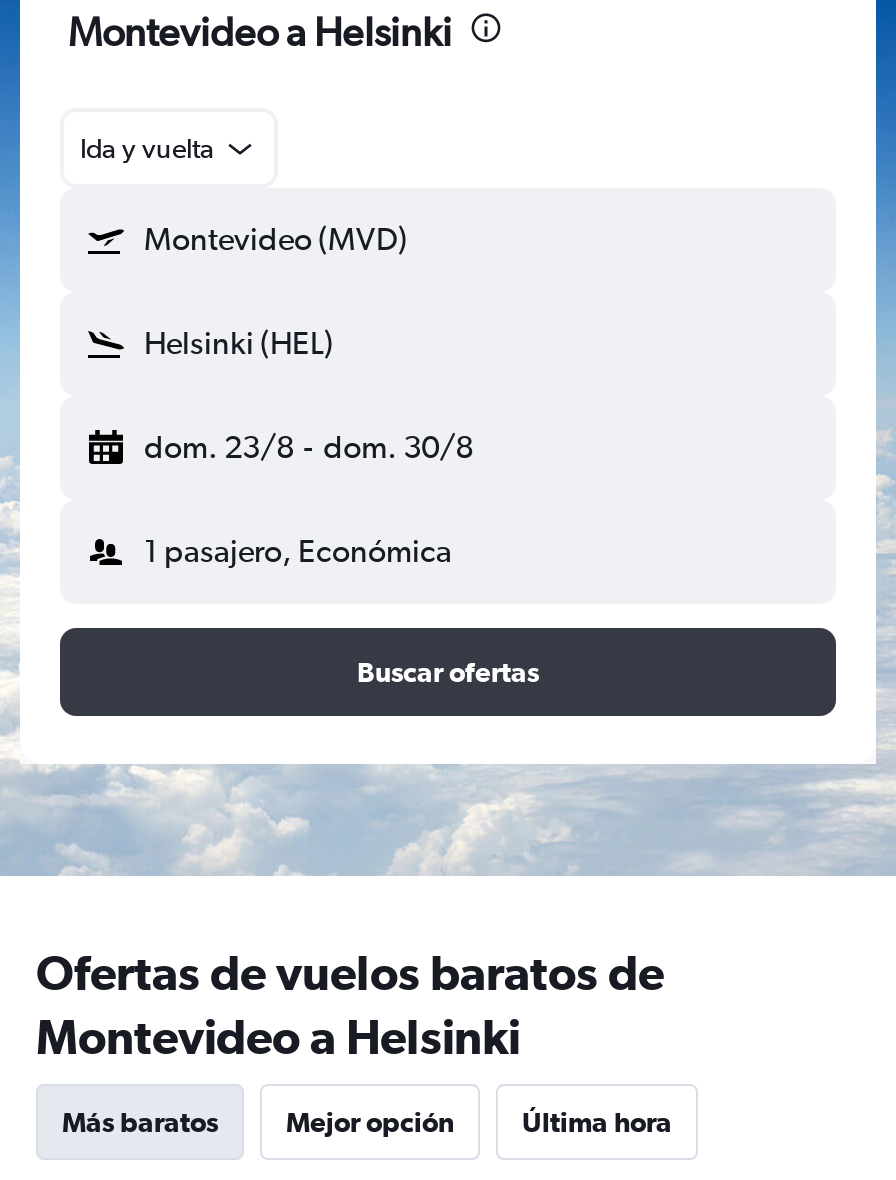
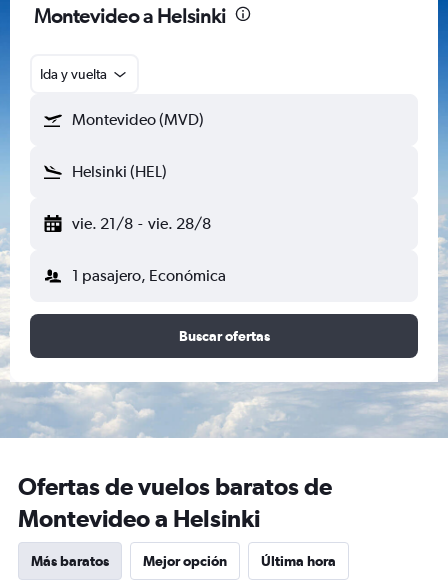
[144,428,473,466] dom. 23/8 - dom. 30/8 -> [72,214,211,233] vie. 21/8 - vie. 28/8

